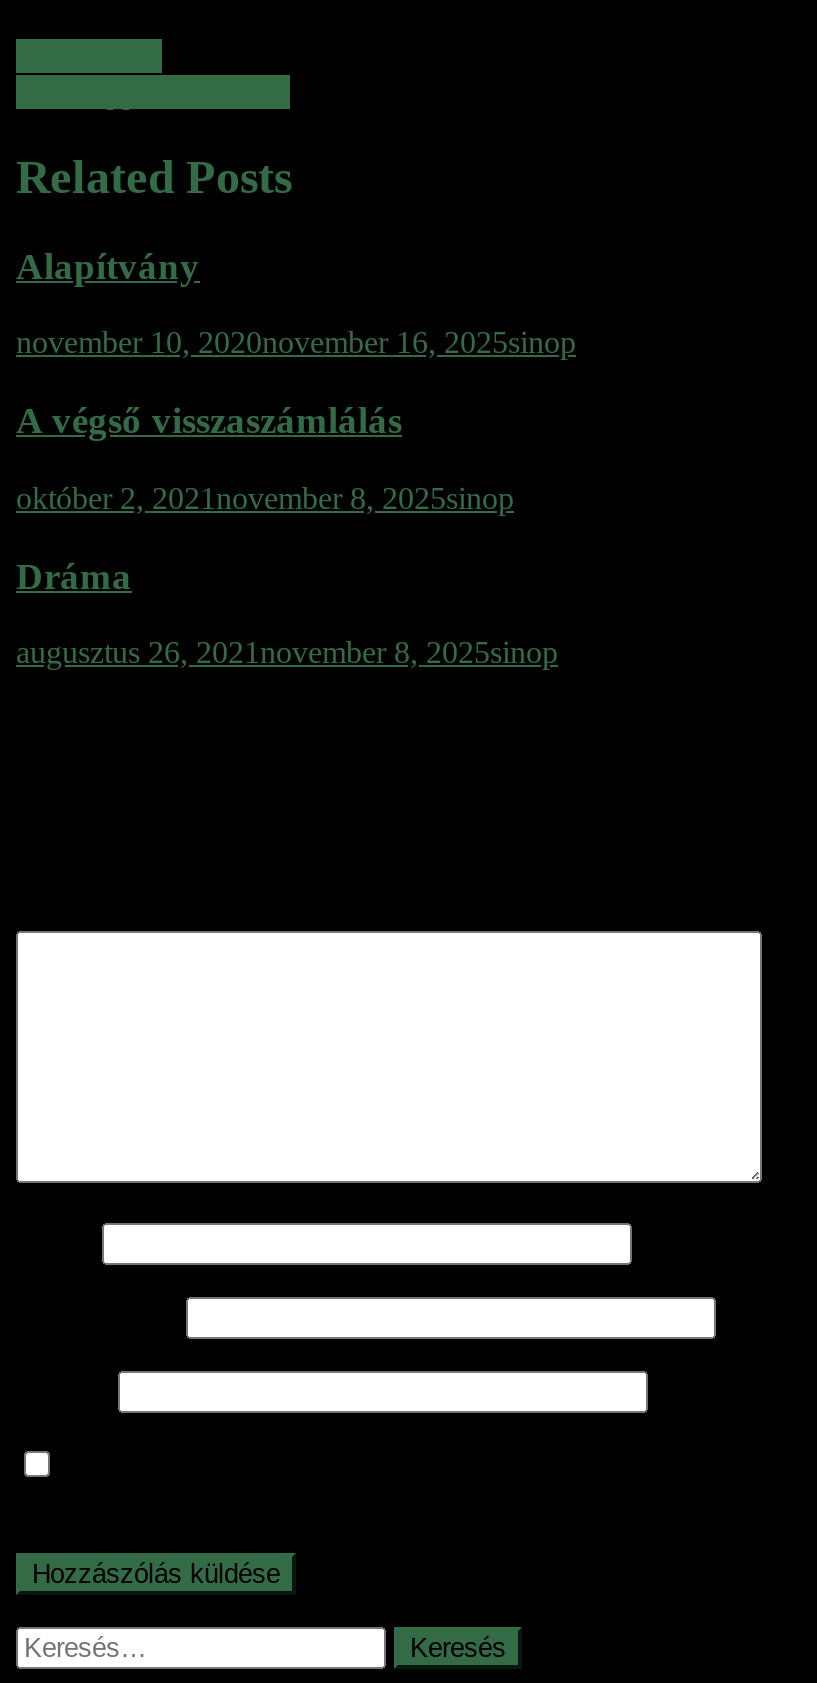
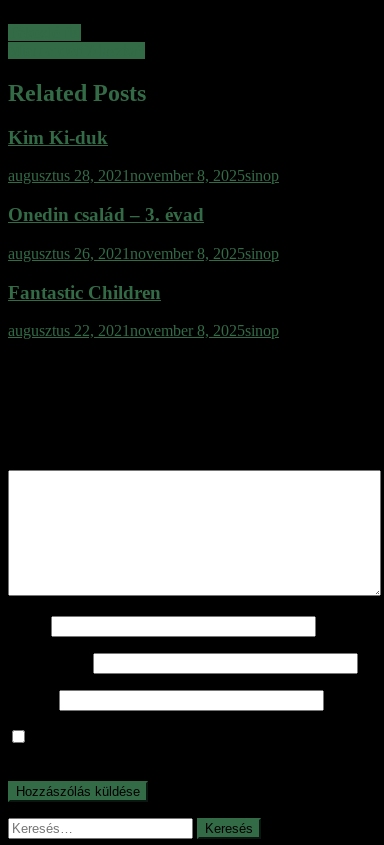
[16,244,576,596] Alapítvány | november 10, 2020november 16, 2025sinop | A végső visszaszámlálás | október 2, 2021 november 8, 2025sinop | Dráma -> [8,127,279,225] Kim Ki-duk | augusztus 28, 2021november 8, 2025sinop | Onedin család – 3. évad
moved [16,635,558,669] -> [8,245,279,262]: augusztus 26, 2021 november 8, 2025sinop
none -> [8,281,279,339] Fantastic Children | augusztus 22, 2021november 8, 2025sinop

